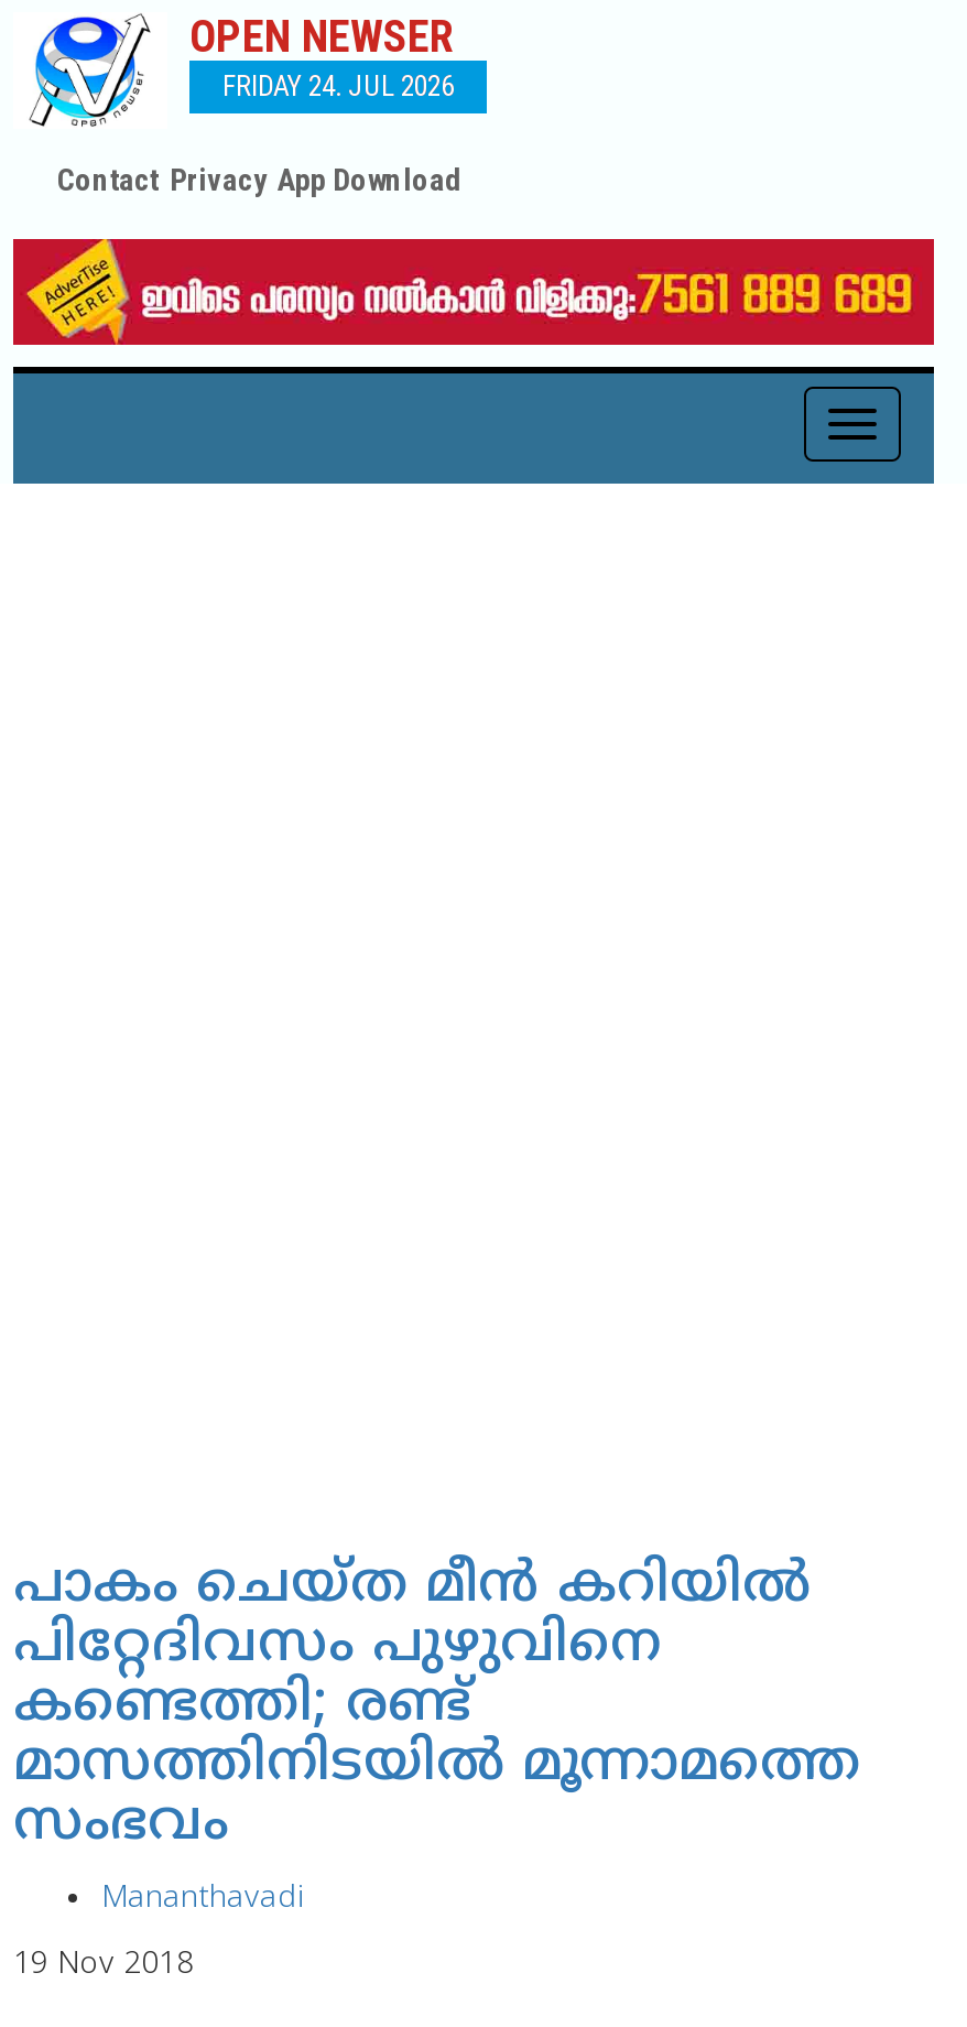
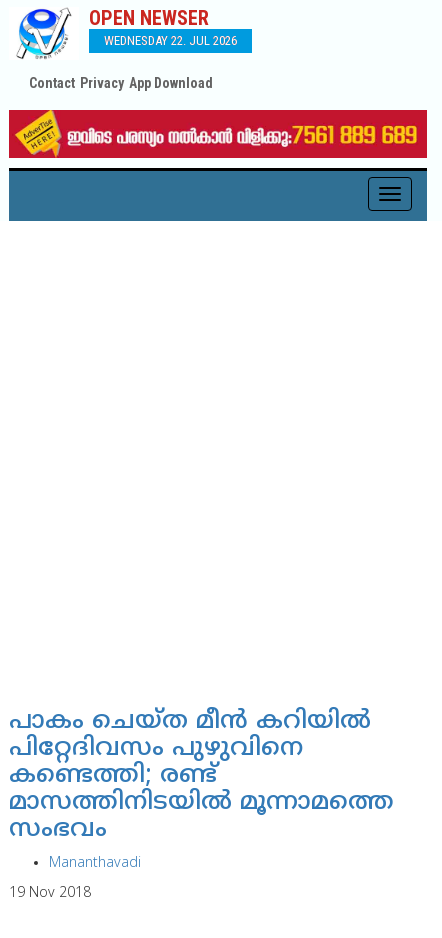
[222,69,454,102] FRIDAY 24. JUL 2026 -> [104,33,237,48] WEDNESDAY 22. JUL 2026

